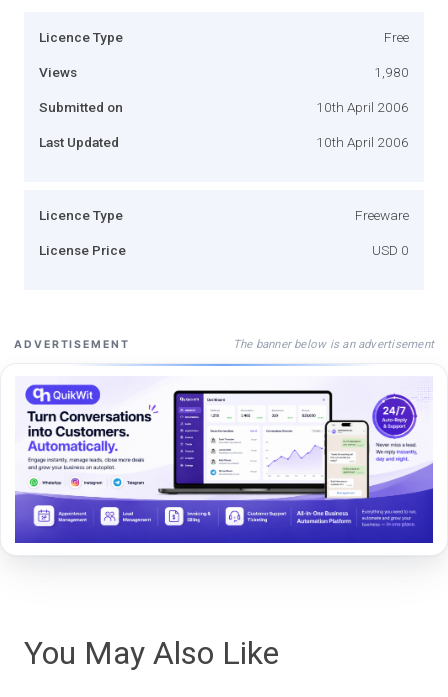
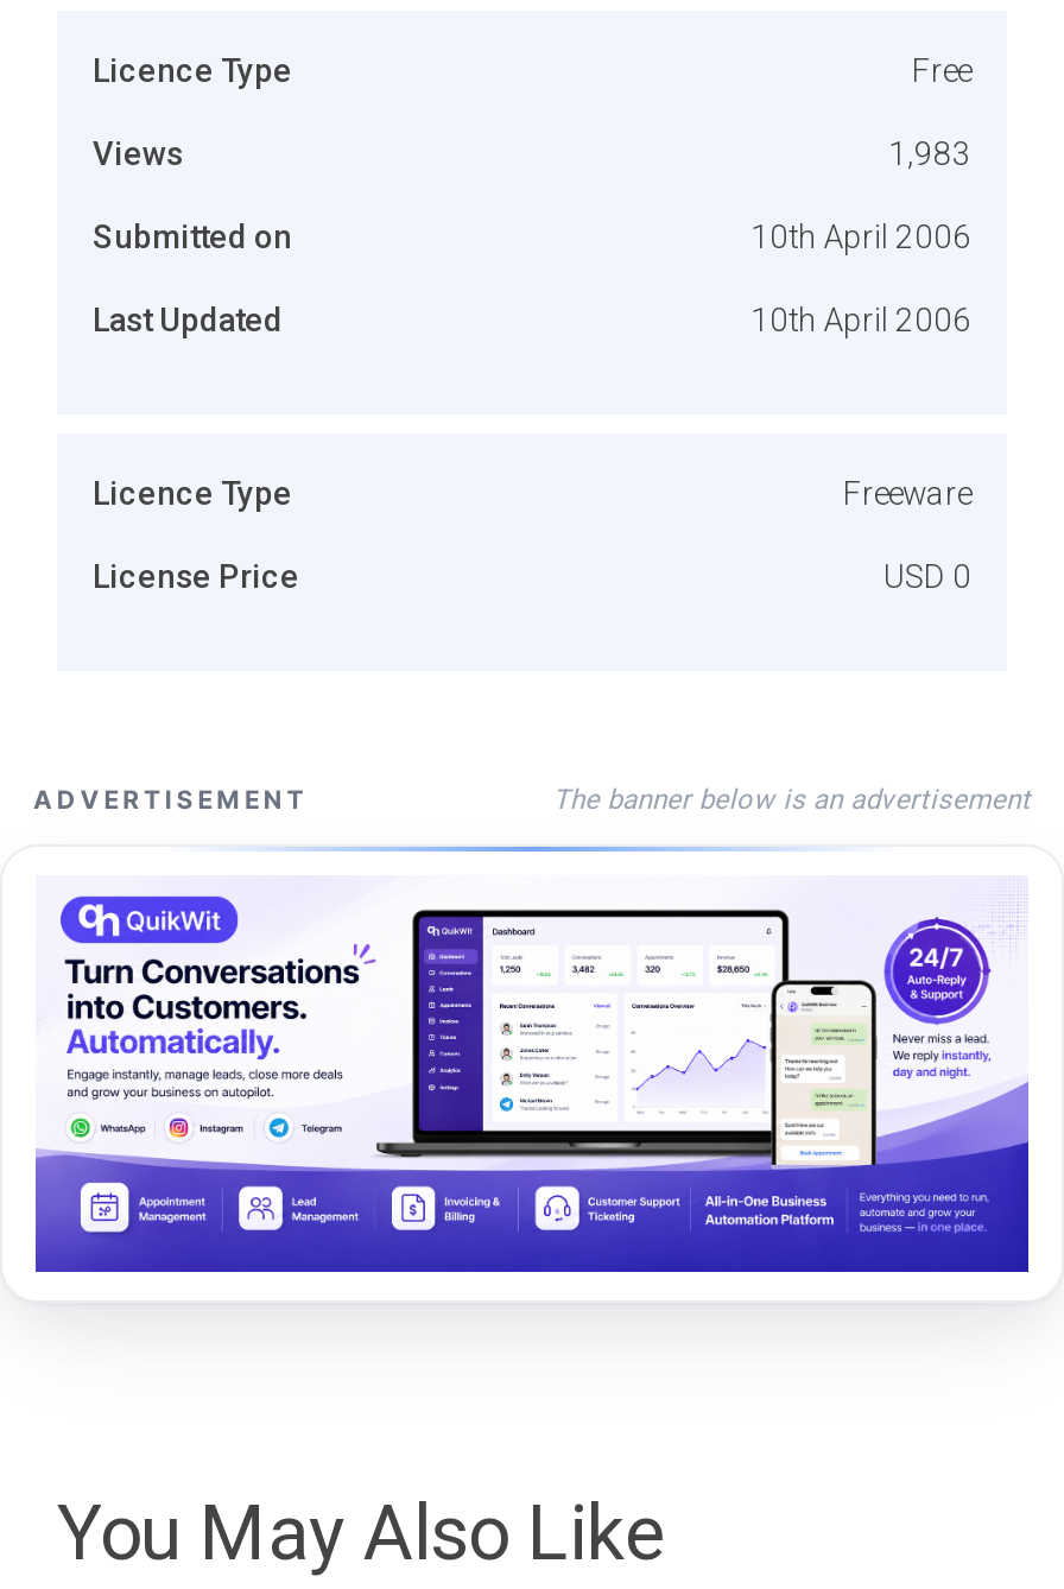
[374,64,409,80] 1,980 -> [888,134,971,172] 1,983

